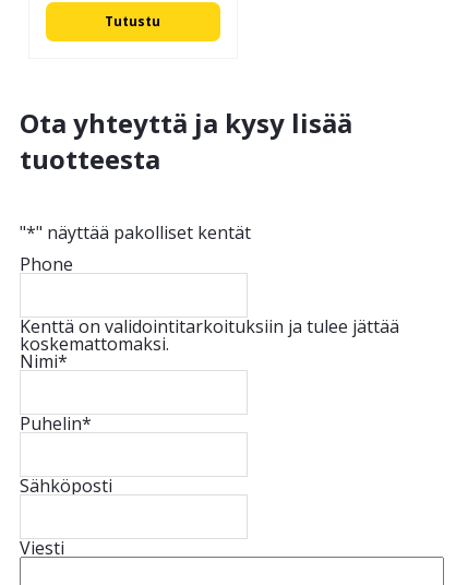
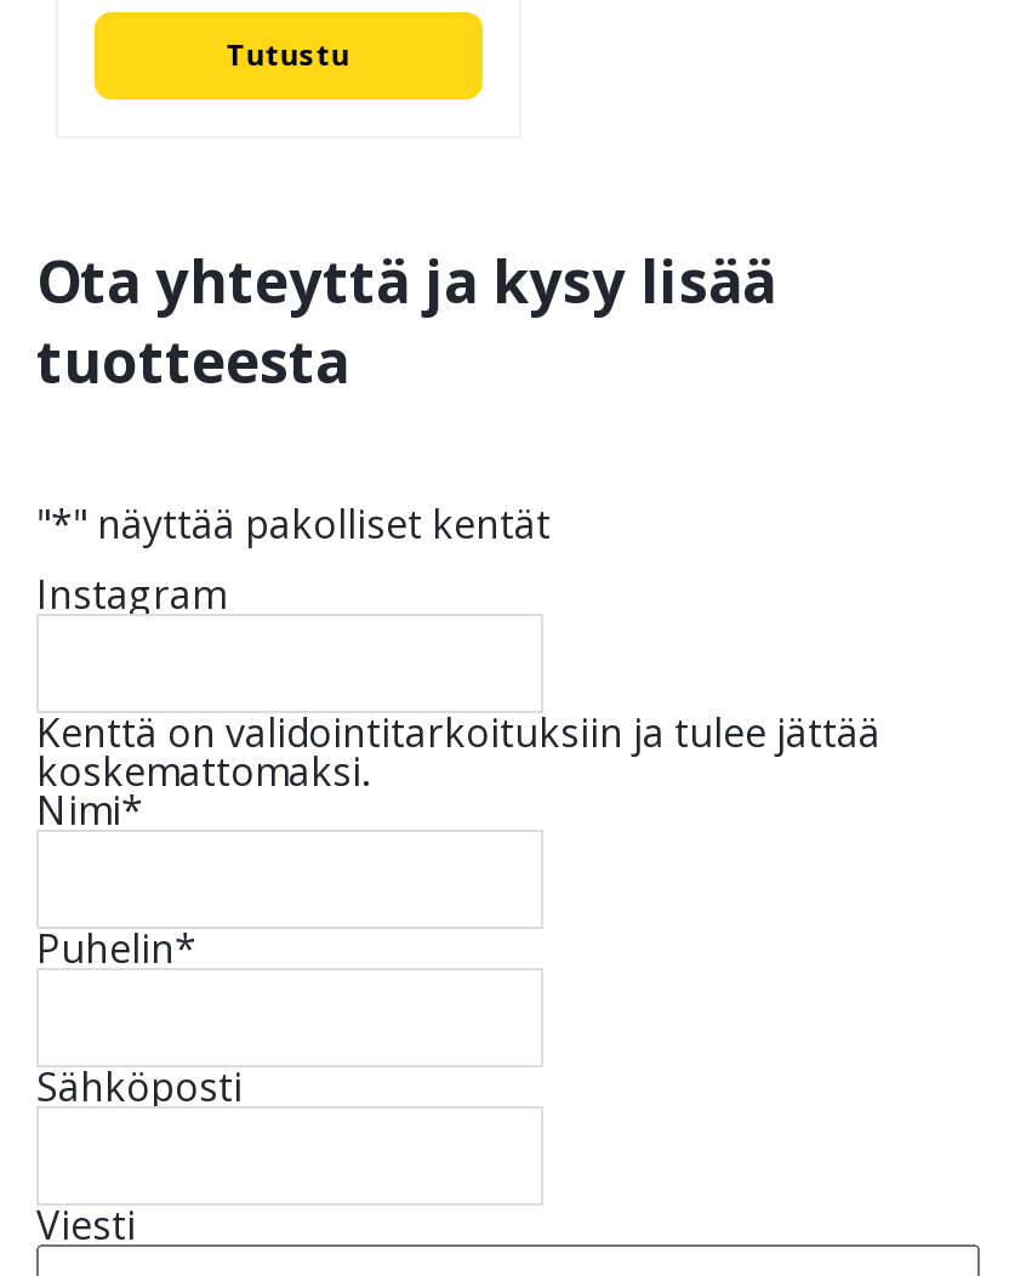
[20,252,73,276] Phone -> [36,568,226,621] Instagram

